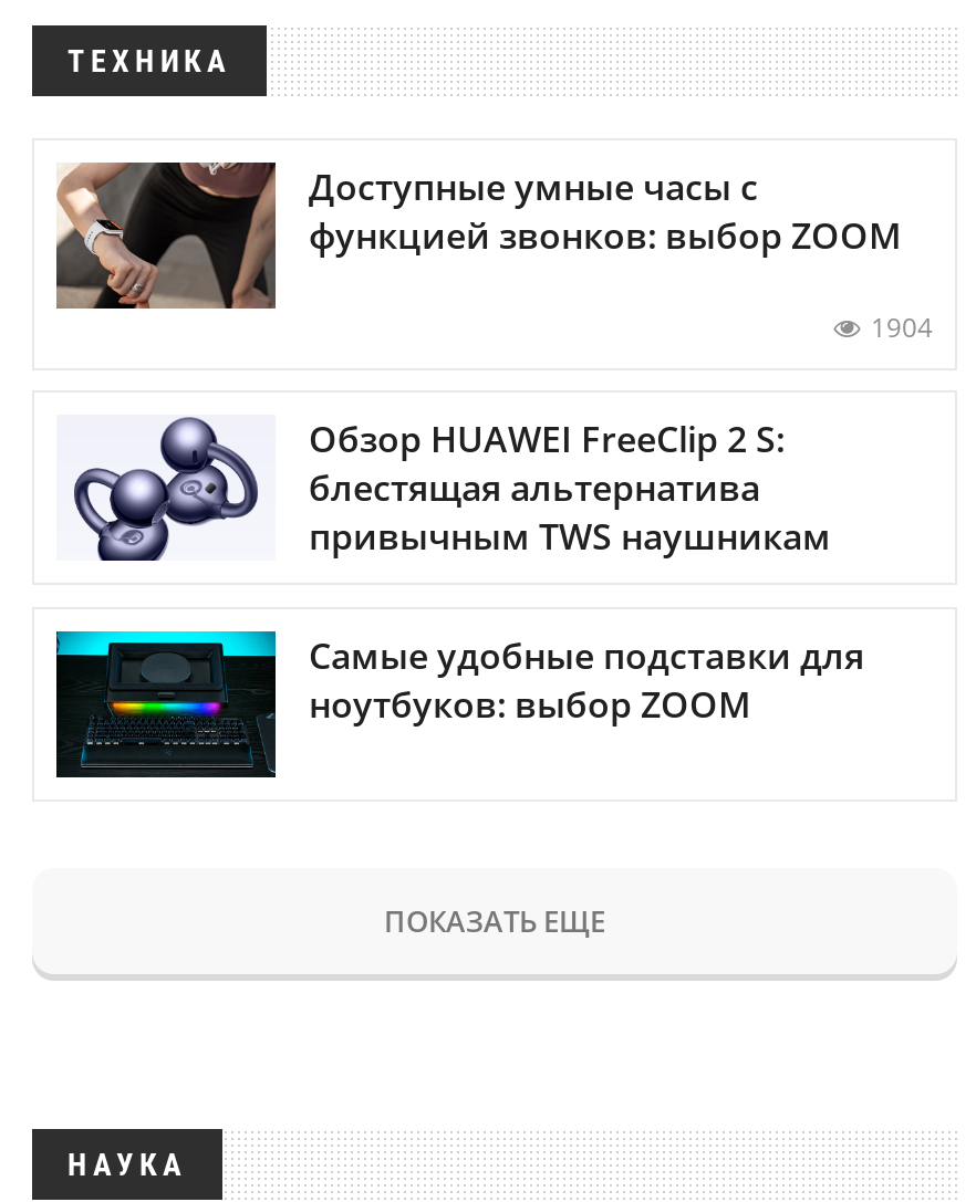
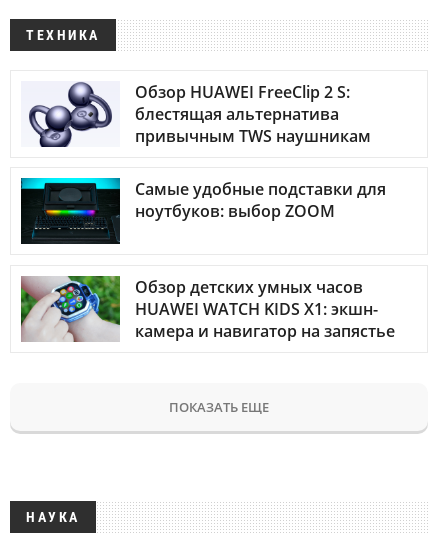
[54,160,933,347] [image] | Доступные умные часы с | функцией звонков: выбор ZOOM | 1904 -> none
moved [70,415,864,728] -> [27,81,386,222]: [image] | Обзор HUAWEI FreeClip 2 S: | блестящая альтернатива | привычным TWS наушникам | Самые удобные подставки для | ноутбуков: выбор ZOOM
none -> [20,275,395,343] [image] | Обзор детских умных часов | HUAWEI WATCH KIDS X1: экшн- | камера и навигатор на запястье

